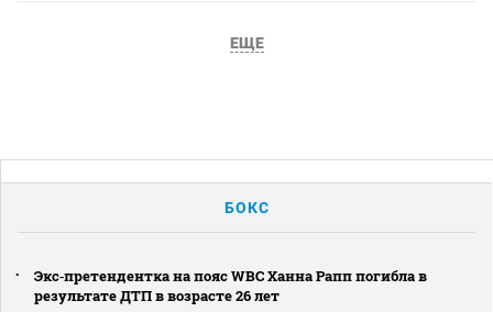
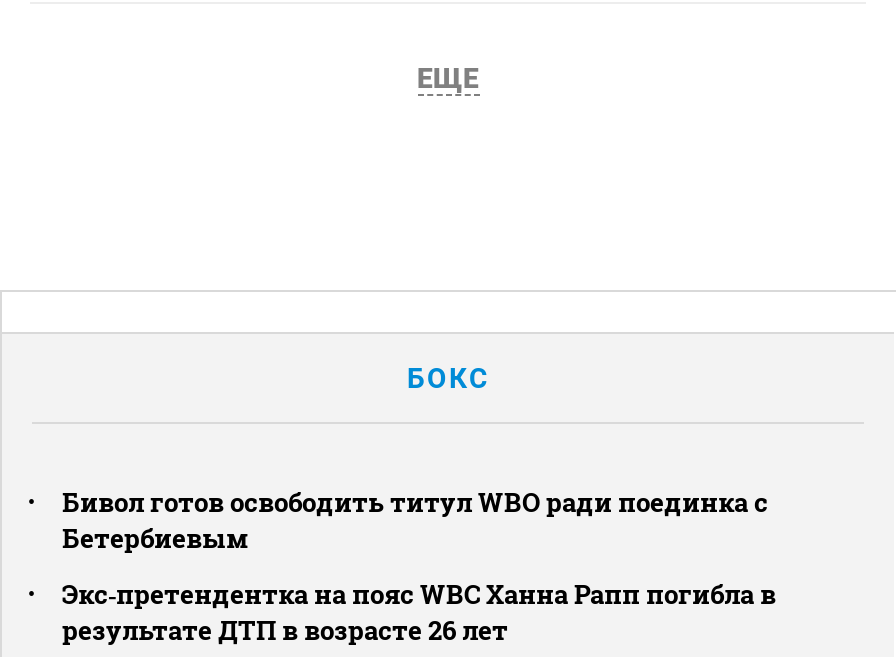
none -> [62,484,768,556] Бивол готов освободить титул WBO ради поединка с | Бетербиевым

